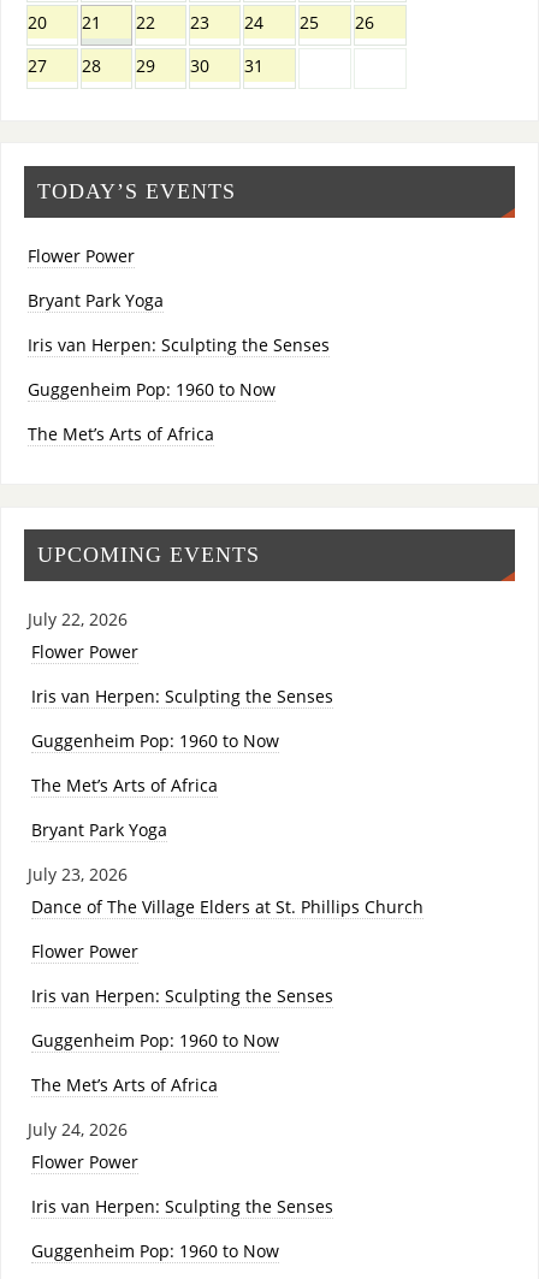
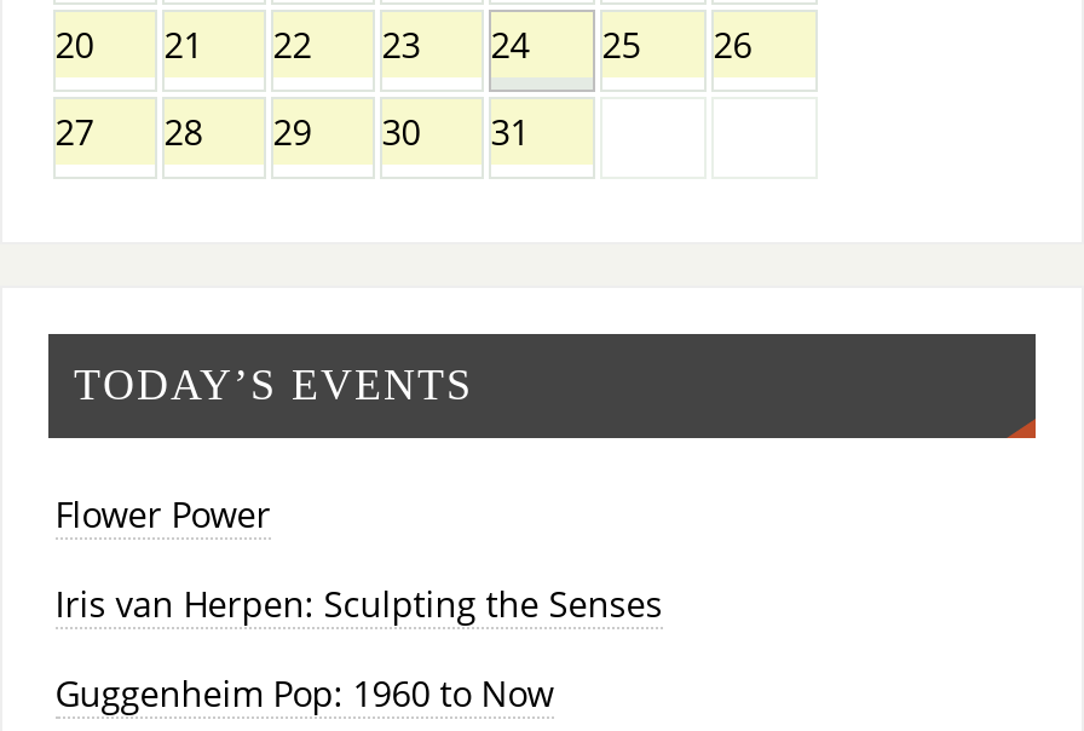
[27,288,329,445] Bryant Park Yoga | Iris van Herpen: Sculpting the Senses | Guggenheim Pop: 1960 to Now | The Met’s Arts of Africa -> none
[27,543,423,1173] UPCOMING EVENTS | July 22, 2026 | Flower Power | Iris van Herpen: Sculpting the Senses | Guggenheim Pop: 1960 to Now | The Met’s Arts of Africa | Bryant Park Yoga | July 23, 2026 | Dance of The Village Elders at St. Phillips Church | Flower Power | Iris van Herpen: Sculpting the Senses | Guggenheim Pop: 1960 to Now | The Met’s Arts of Africa | July 24, 2026 | Flower Power -> none

